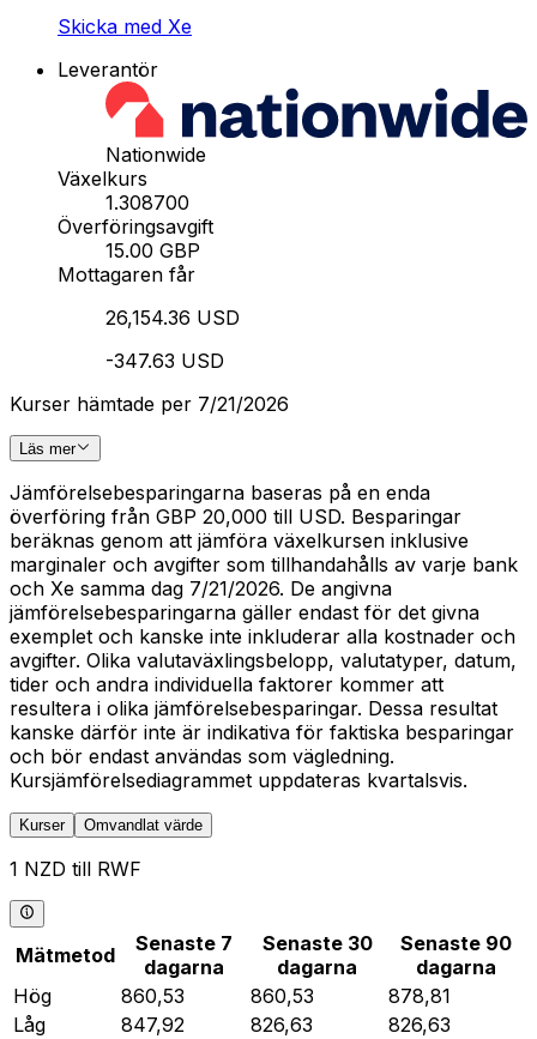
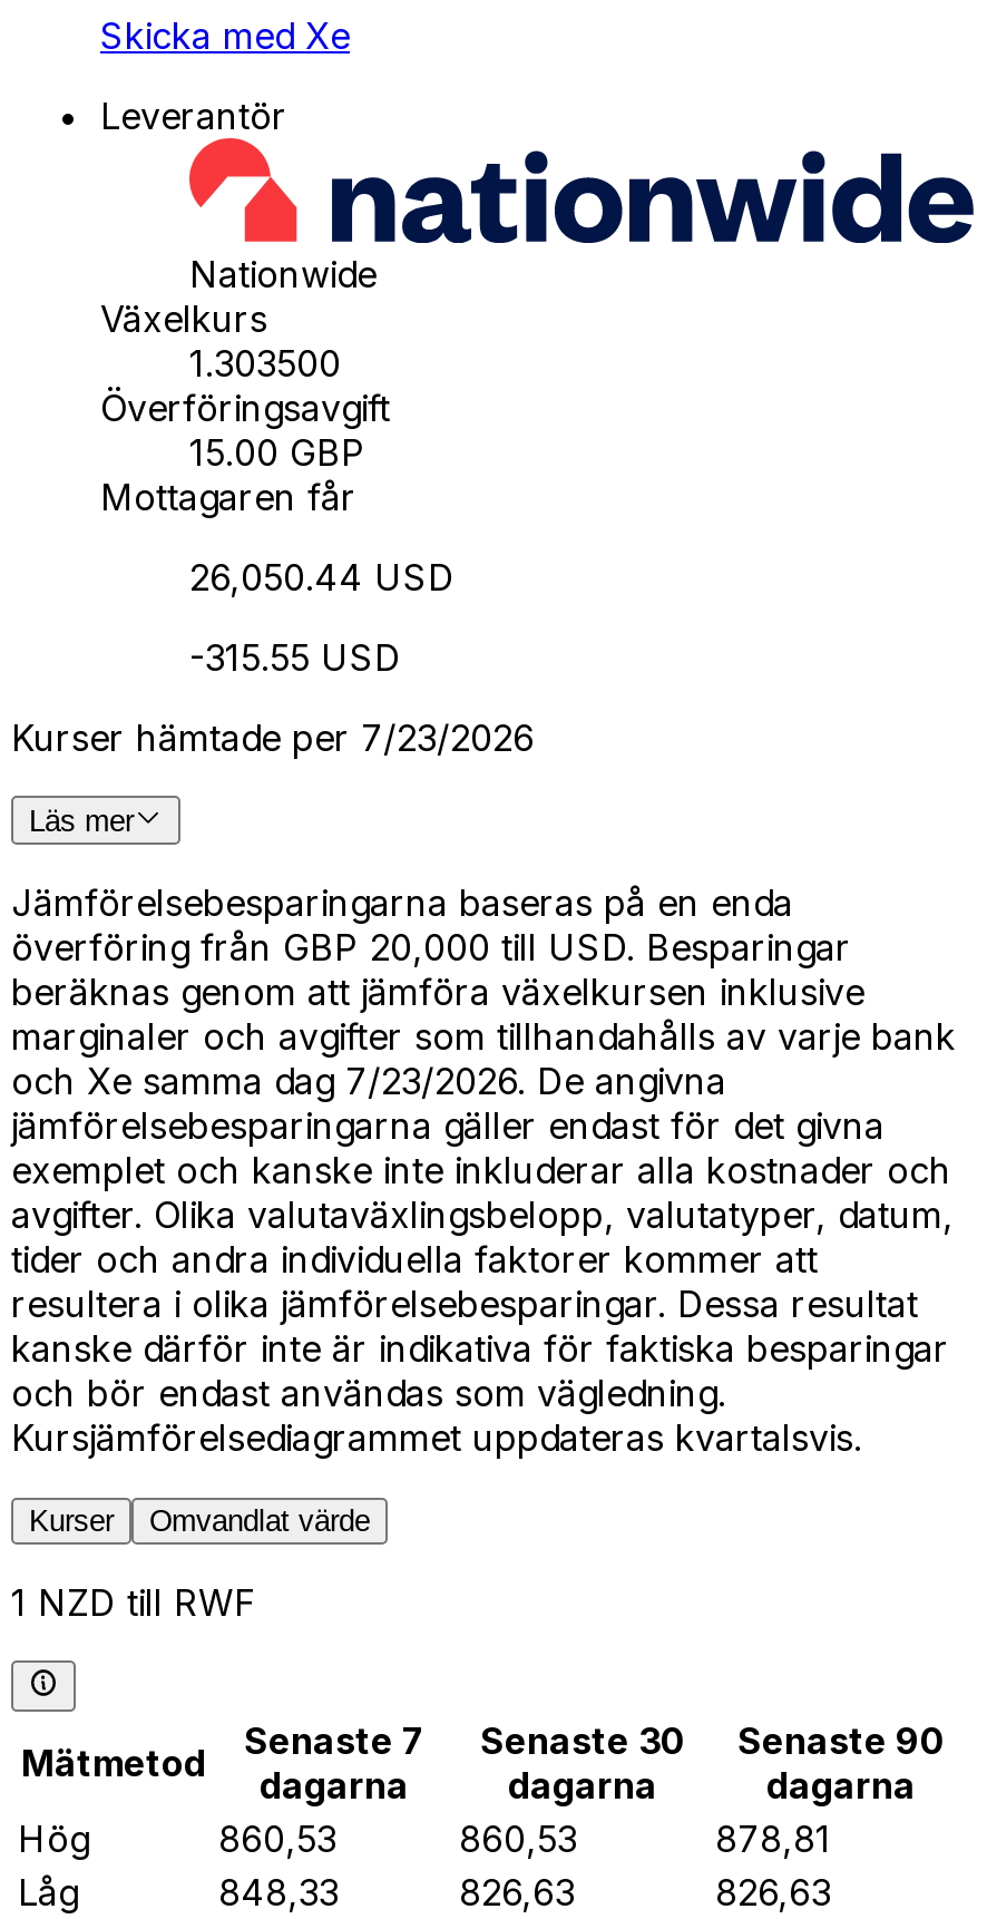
[105,191,189,215] 1.308700 -> [189,341,341,386] 1.303500
[105,306,240,330] 26,154.36 USD -> [189,555,455,600] 26,050.44 USD
[105,349,224,373] -347.63 USD -> [189,635,401,680] -315.55 USD
[10,392,289,416] Kurser hämtade per 7/21/2026 -> [11,715,535,760] Kurser hämtade per 7/23/2026
[10,577,392,601] och Xe samma dag 7/21/2026. De angivna -> [11,1059,726,1104] och Xe samma dag 7/23/2026. De angivna
[121,1012,185,1036] 847,92 -> [218,1869,339,1914] 848,33

